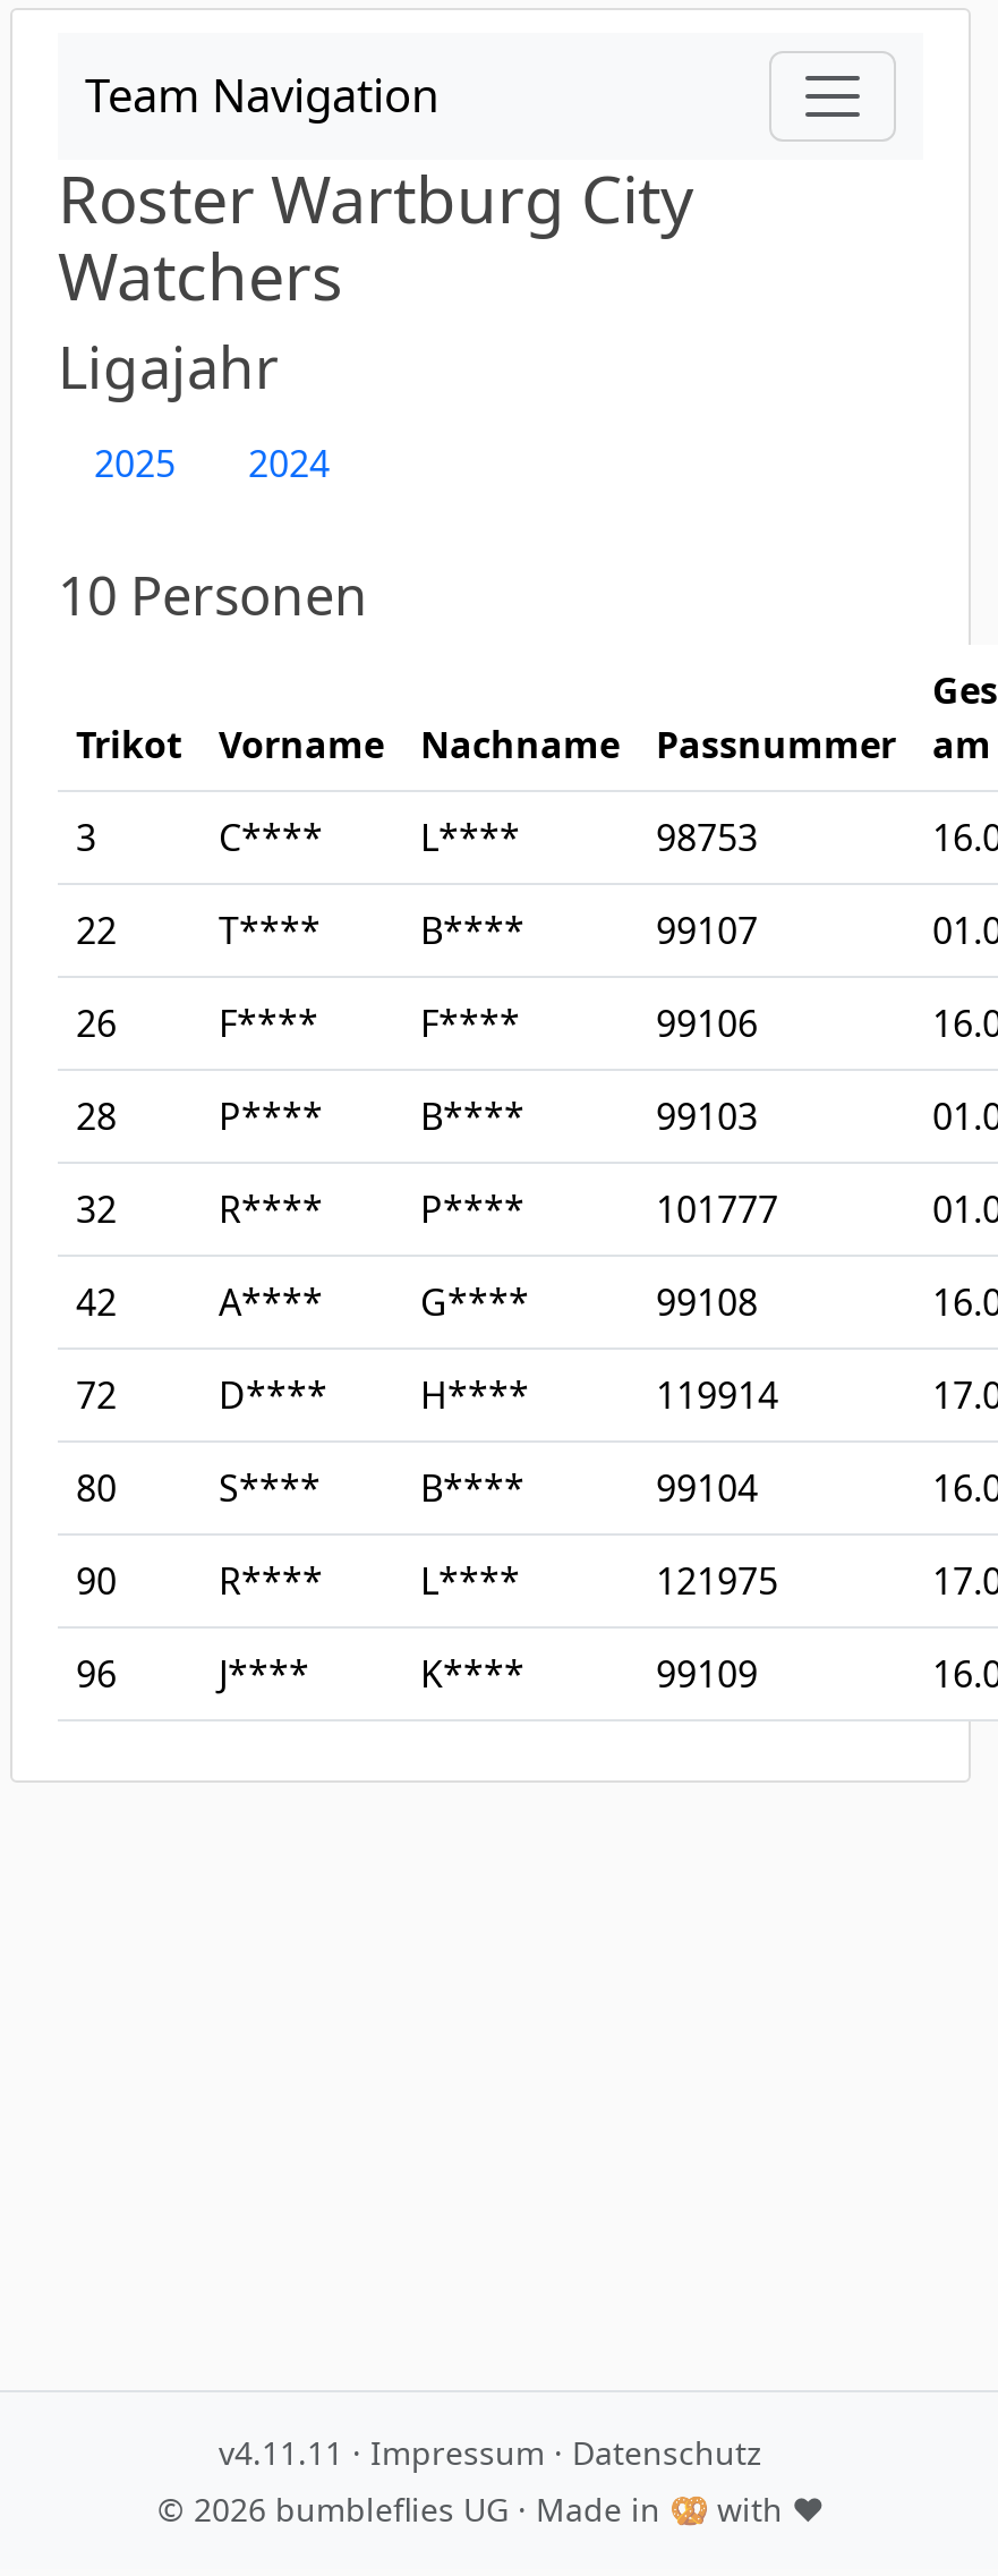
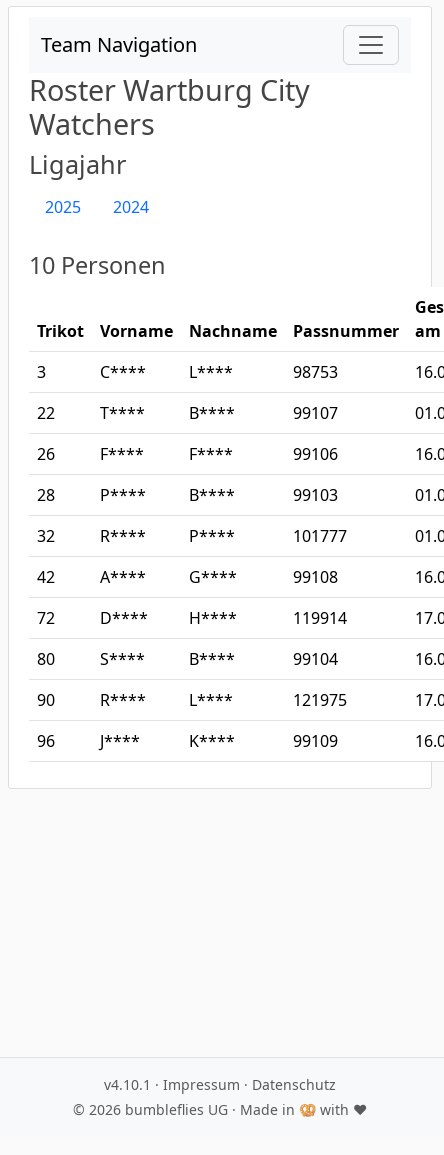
[219,2431,762,2474] v4.11.11 · Impressum · Datenschutz -> [104,1075,336,1094] v4.10.1 · Impressum · Datenschutz

